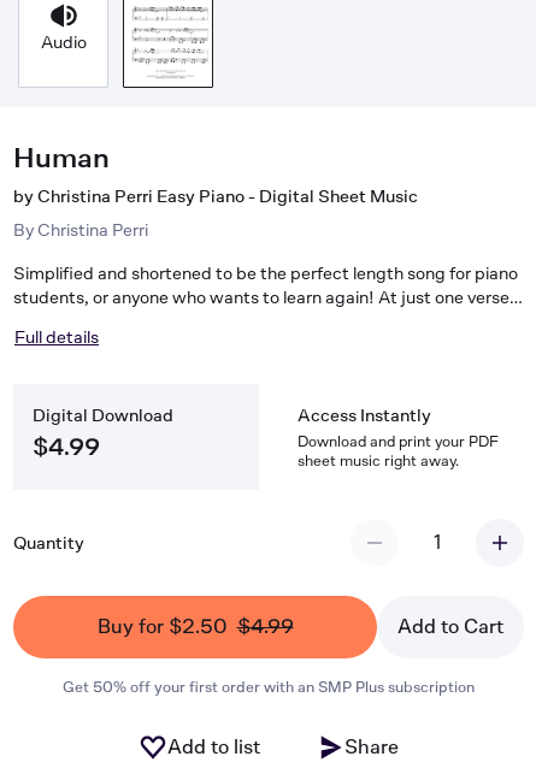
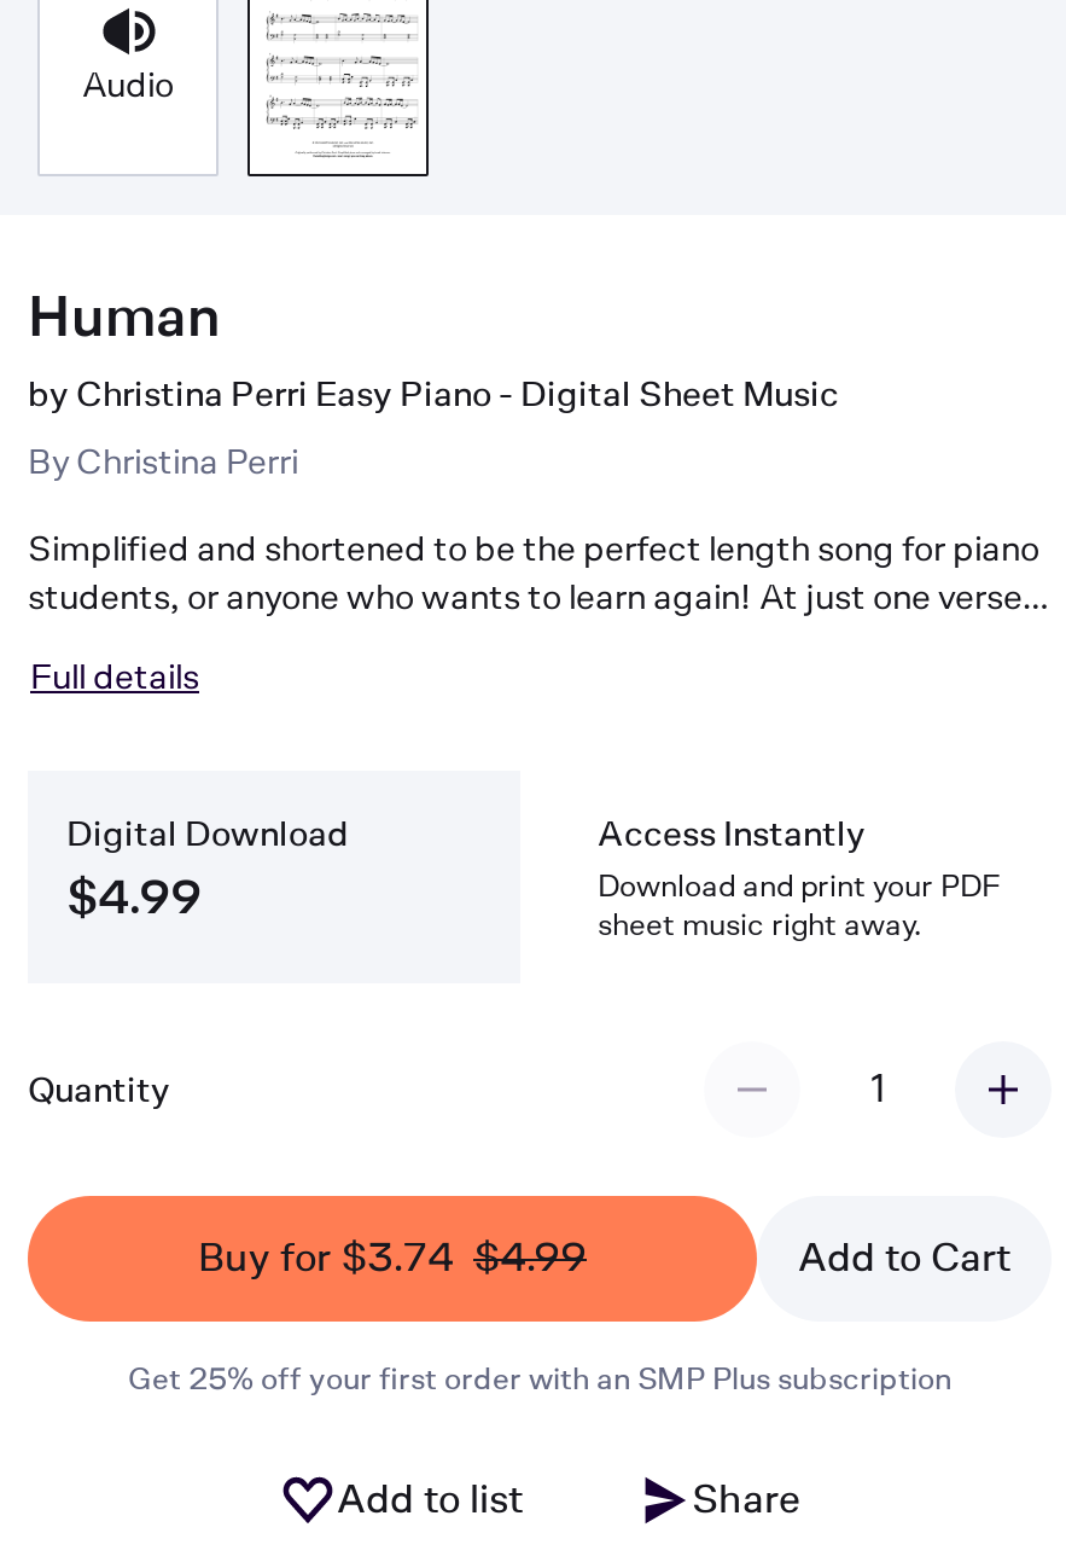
[97,615,293,638] Buy for $2.50 $4.99 -> [198,1235,587,1280] Buy for $3.74 $4.99
[63,678,475,696] Get 50% off your first order with an SMP Plus subscription -> [128,1360,951,1396] Get 25% off your first order with an SMP Plus subscription

